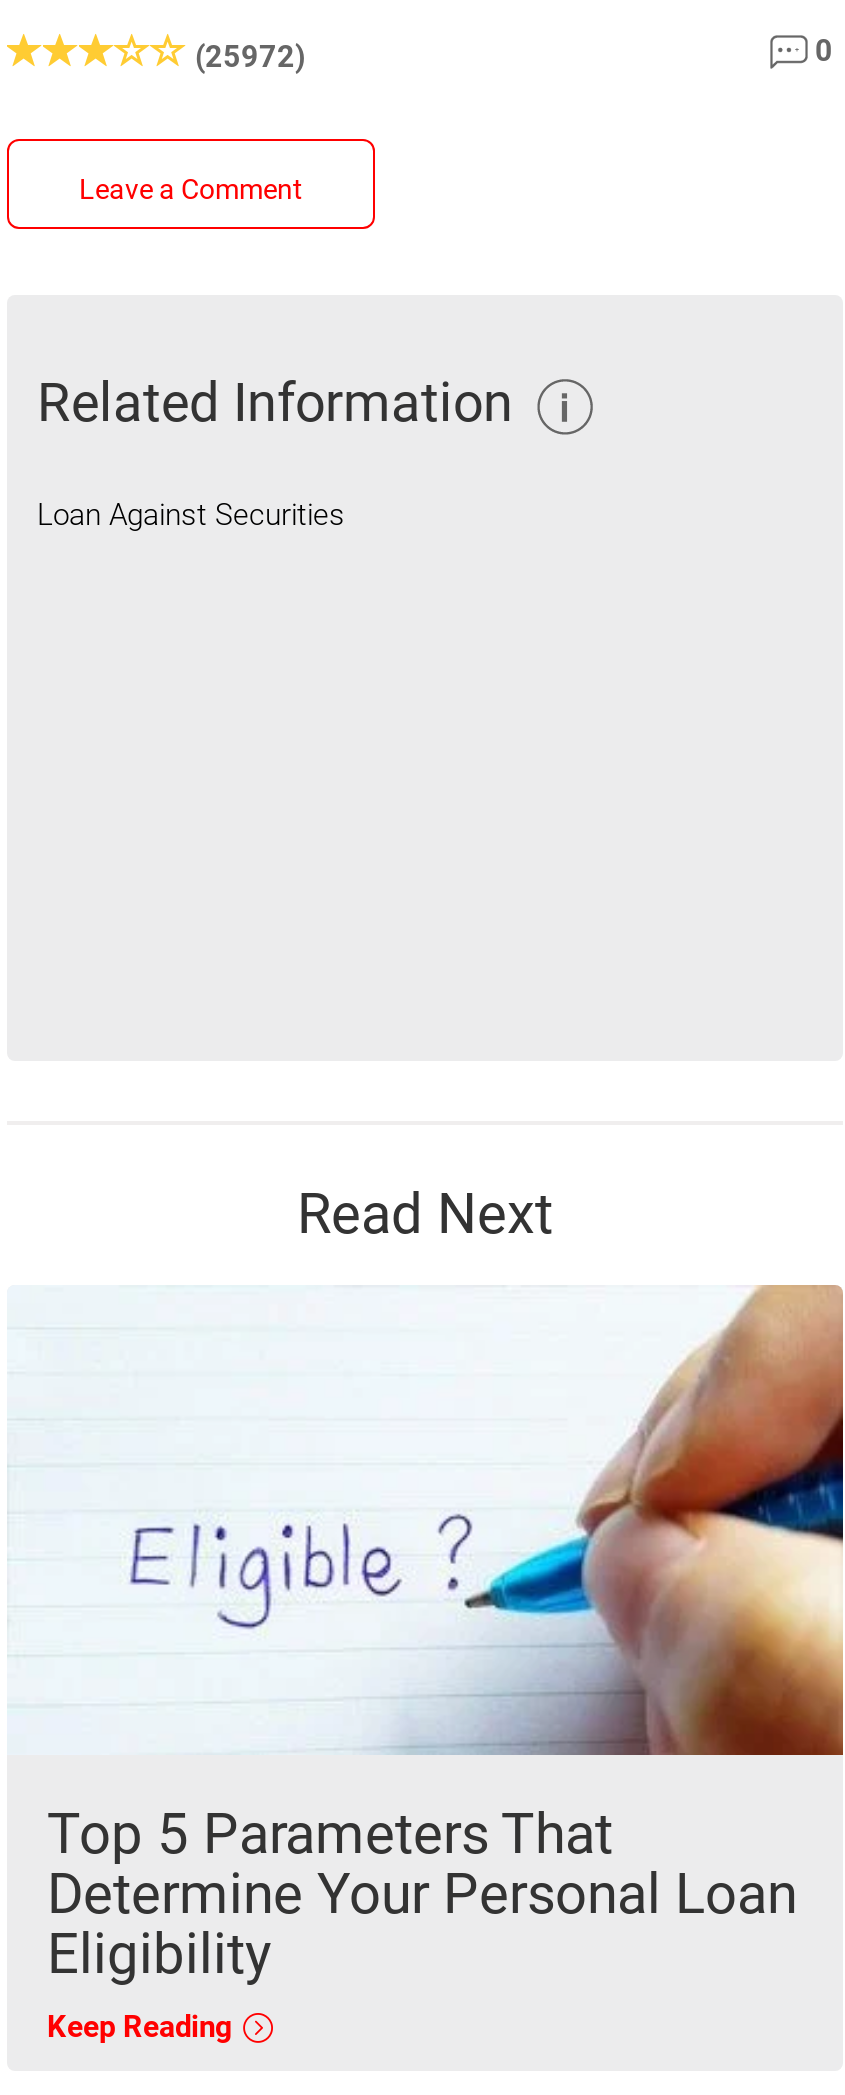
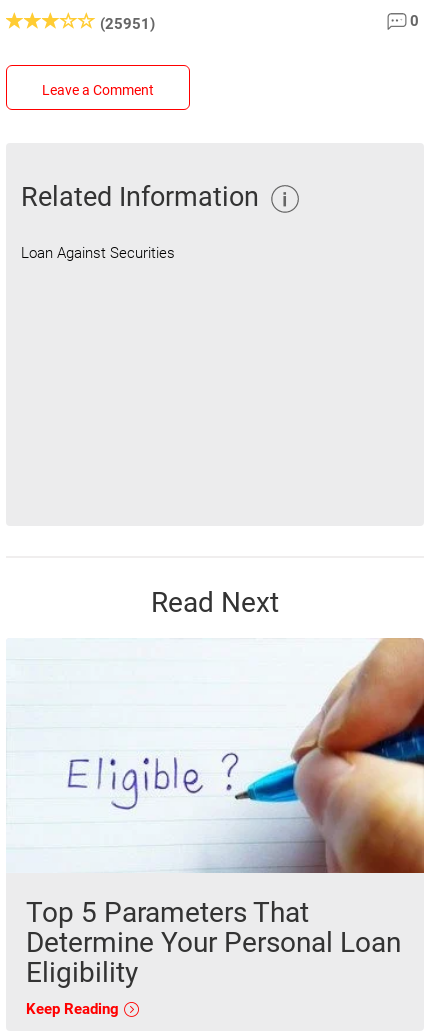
[195,40,305,76] (25972) -> [100,15,155,33] (25951)

